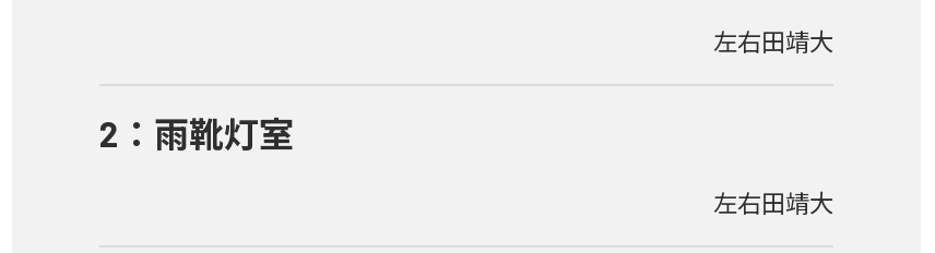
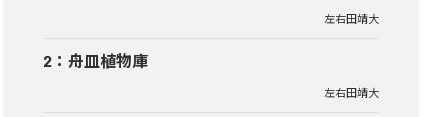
[99,111,294,152] 2：雨靴灯室 -> [43,51,148,70] 2：舟皿植物庫

